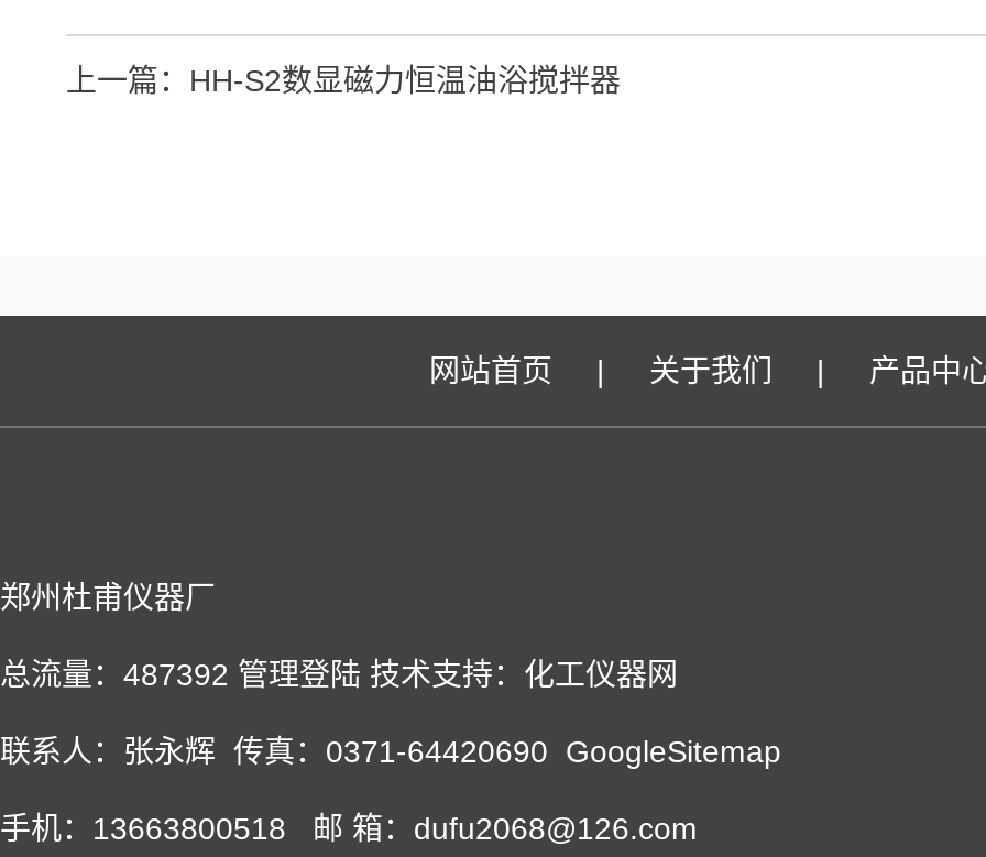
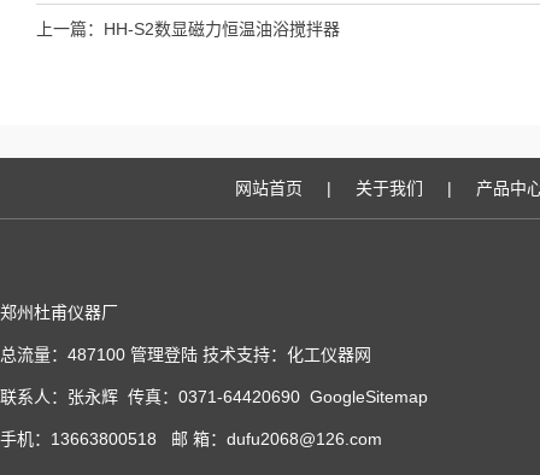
[0,657,678,692] 总流量：487392管理登陆技术支持：化工仪器网 -> [0,345,371,364] 总流量：487100管理登陆技术支持：化工仪器网

